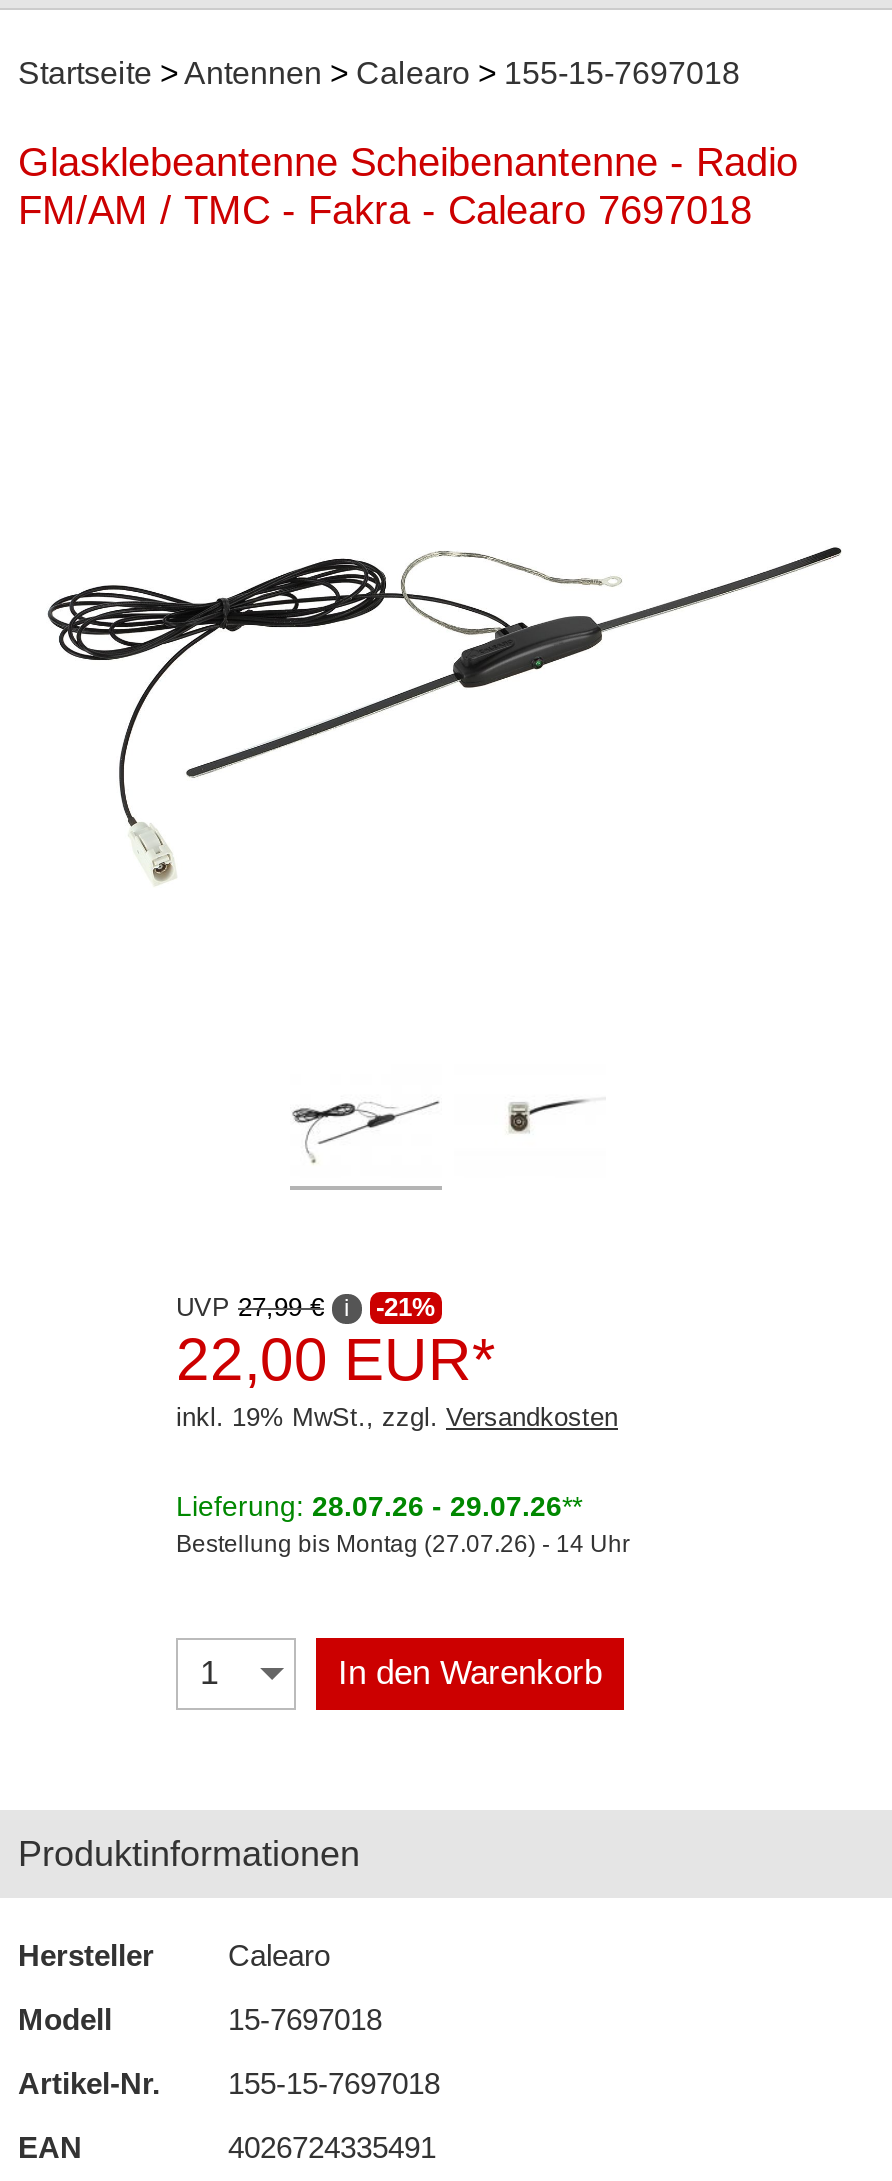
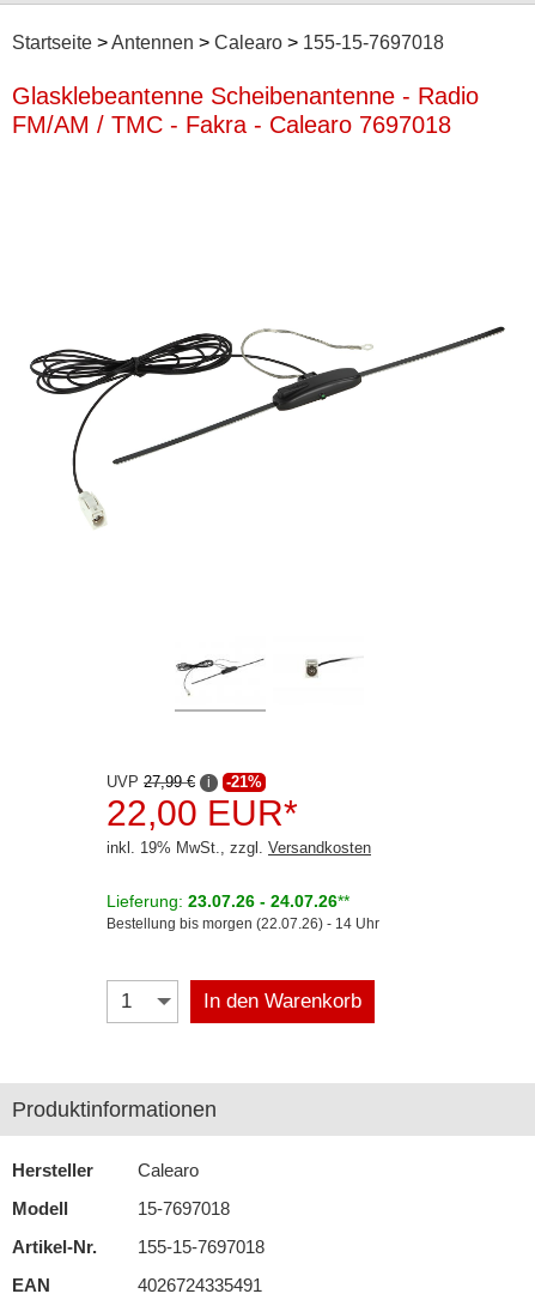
[176,1490,582,1522] Lieferung: 28.07.26 - 29.07.26** -> [107,891,349,911] Lieferung: 23.07.26 - 24.07.26**
[176,1530,630,1558] Bestellung bis Montag (27.07.26) - 14 Uhr -> [107,915,379,932] Bestellung bis morgen (22.07.26) - 14 Uhr

